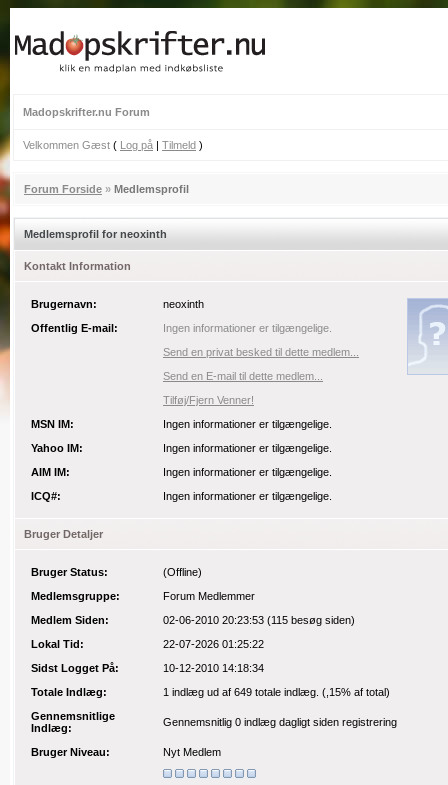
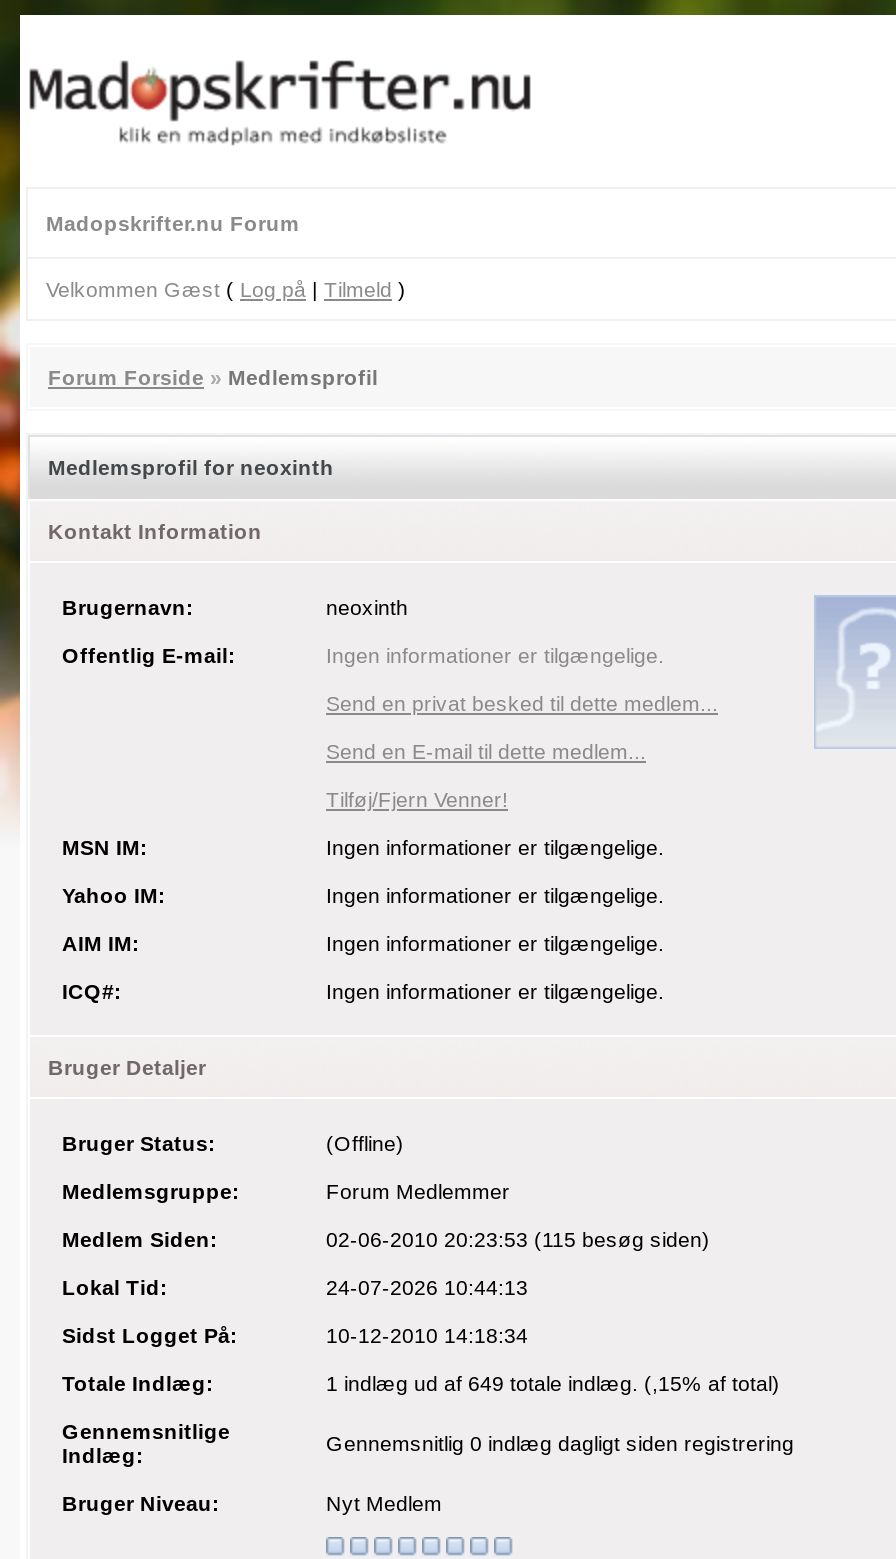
[163,638,264,650] 22-07-2026 01:25:22 -> [326,1275,528,1299] 24-07-2026 10:44:13

